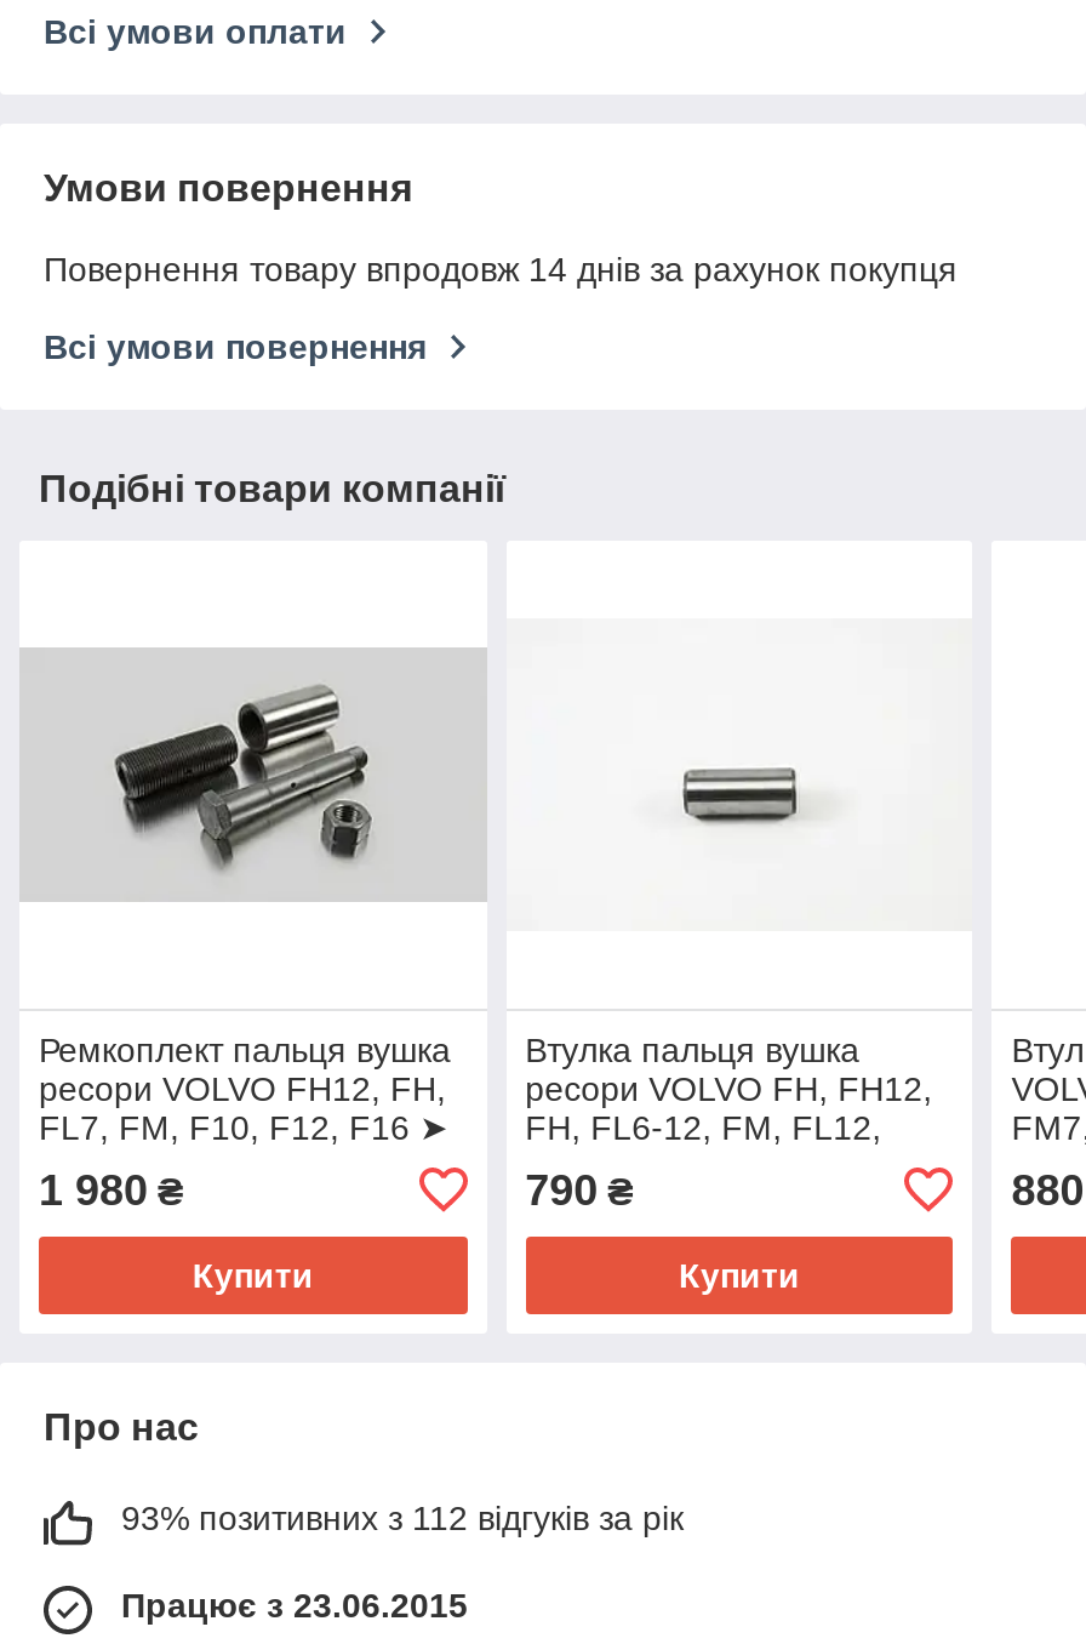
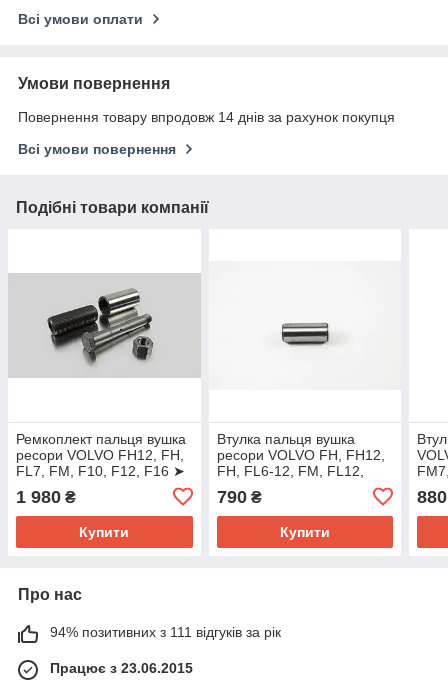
[121,1498,684,1537] 93% позитивних з 112 відгуків за рік -> [50,624,281,640] 94% позитивних з 111 відгуків за рік

